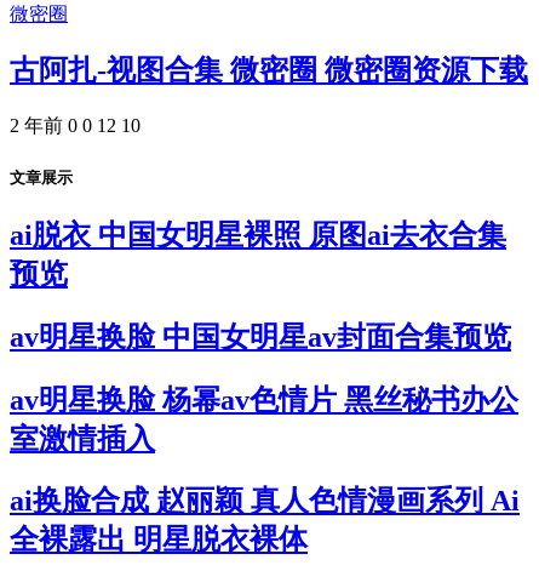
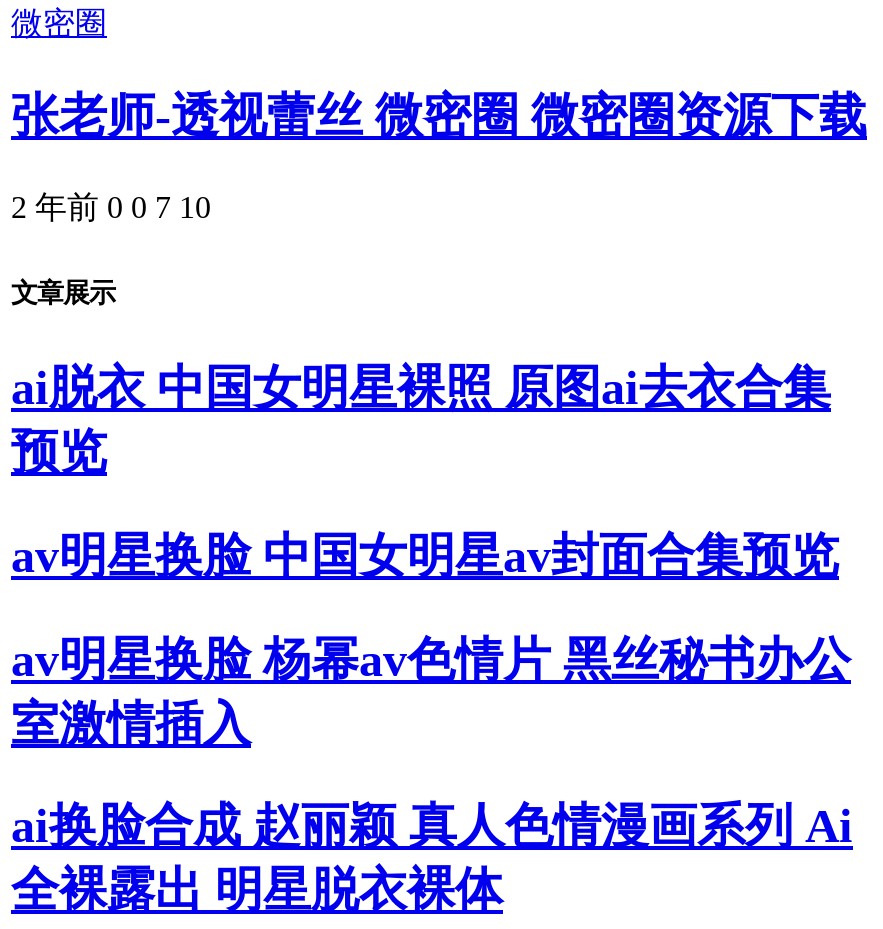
[10,55,528,87] 古阿扎-视图合集 微密圈 微密圈资源下载 -> [11,91,867,143] 张老师-透视蕾丝 微密圈 微密圈资源下载
[10,116,141,136] 2 年前 0 0 12 10 -> [11,191,211,225] 2 年前 0 0 7 10

